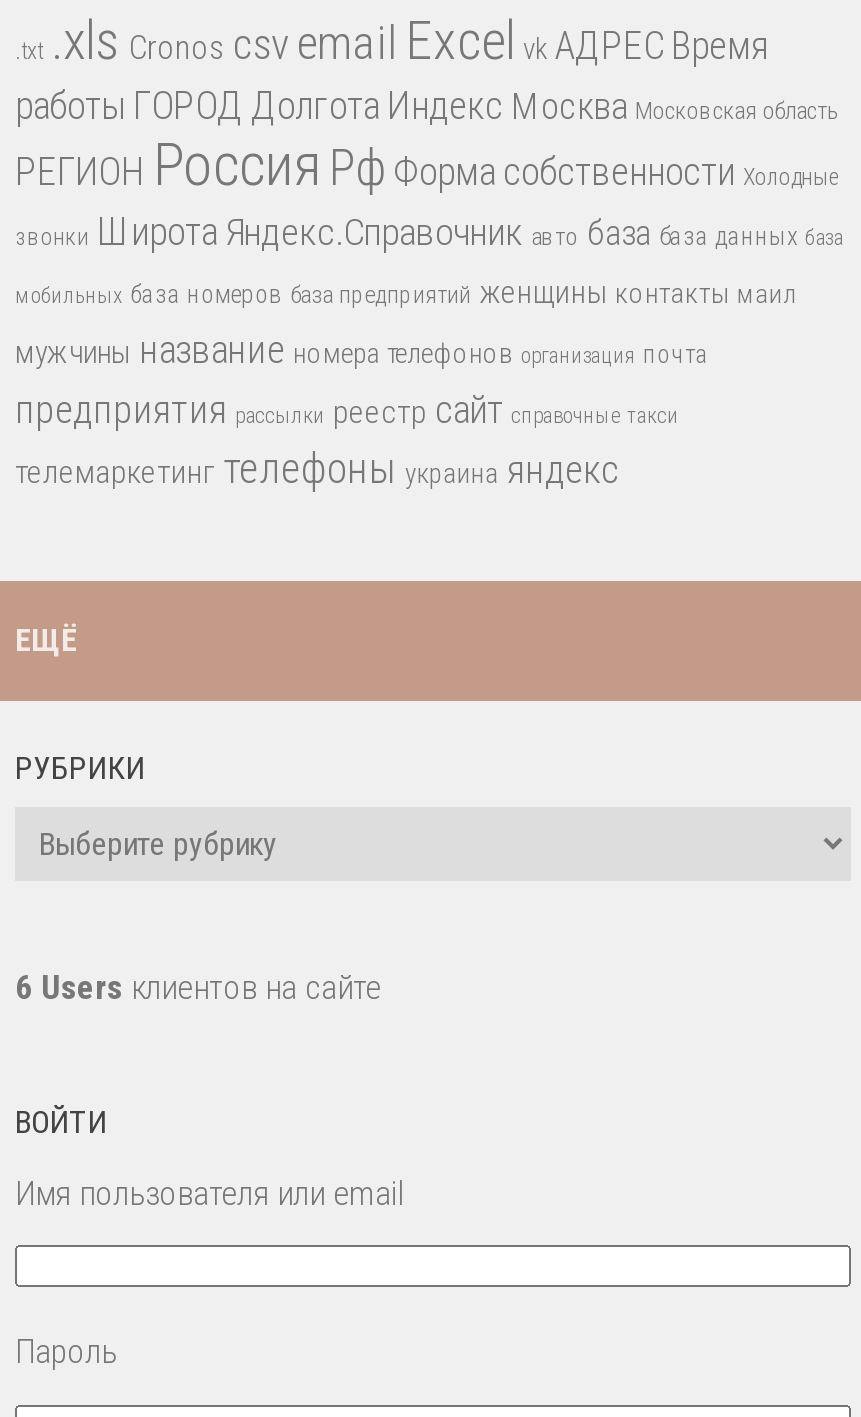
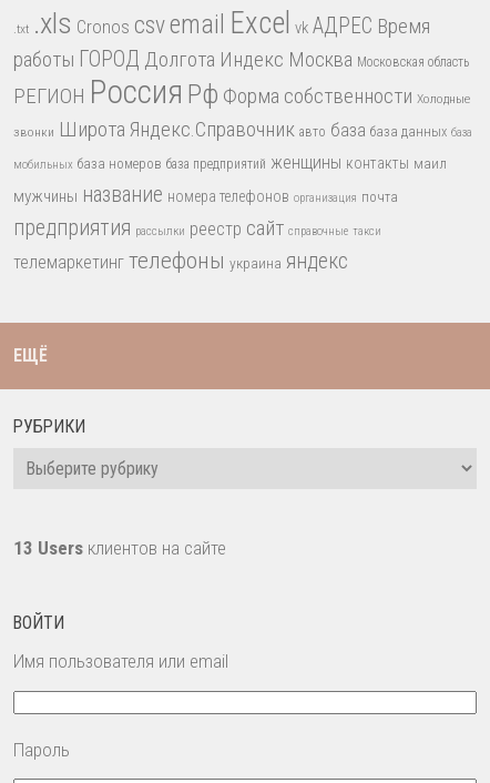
[15,967,381,1007] 6 Users клиентов на сайте -> [13,536,226,559] 13 Users клиентов на сайте

